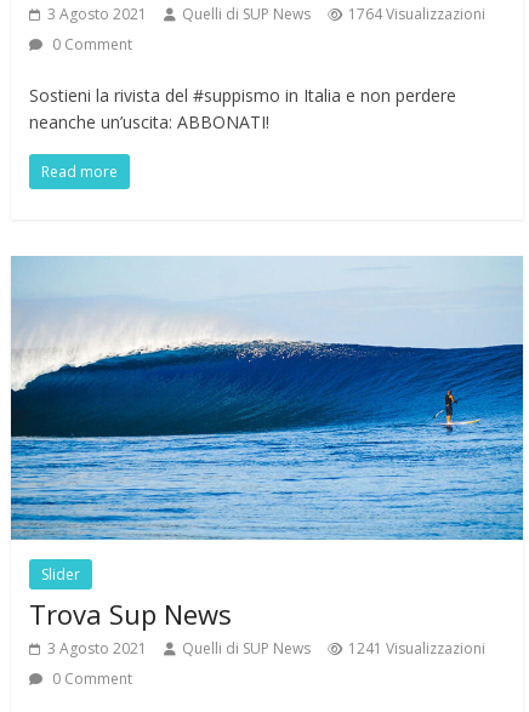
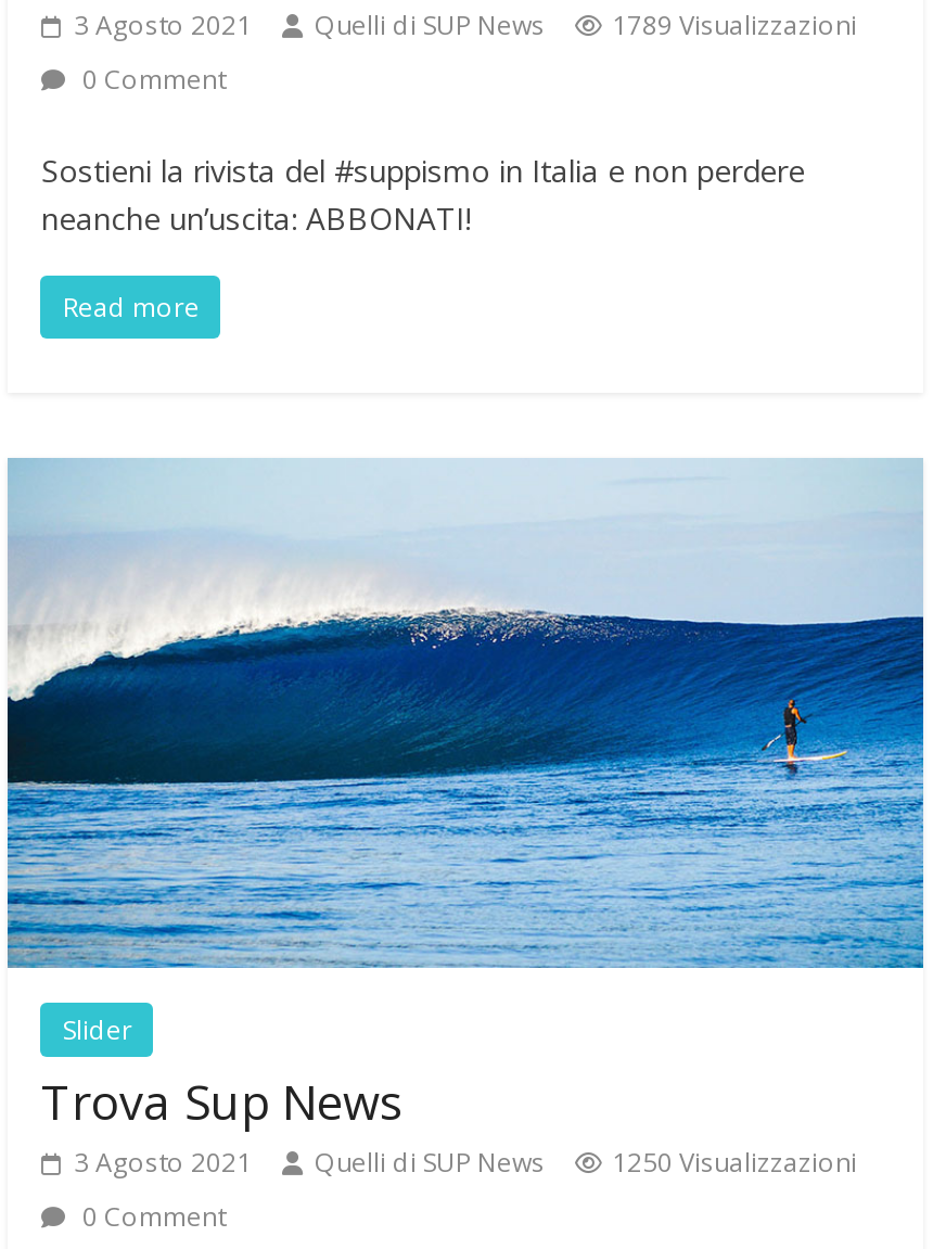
[349,4,486,25] 1764 Visualizzazioni -> [612,7,857,44] 1789 Visualizzazioni
[349,638,486,659] 1241 Visualizzazioni -> [612,1142,857,1179] 1250 Visualizzazioni

